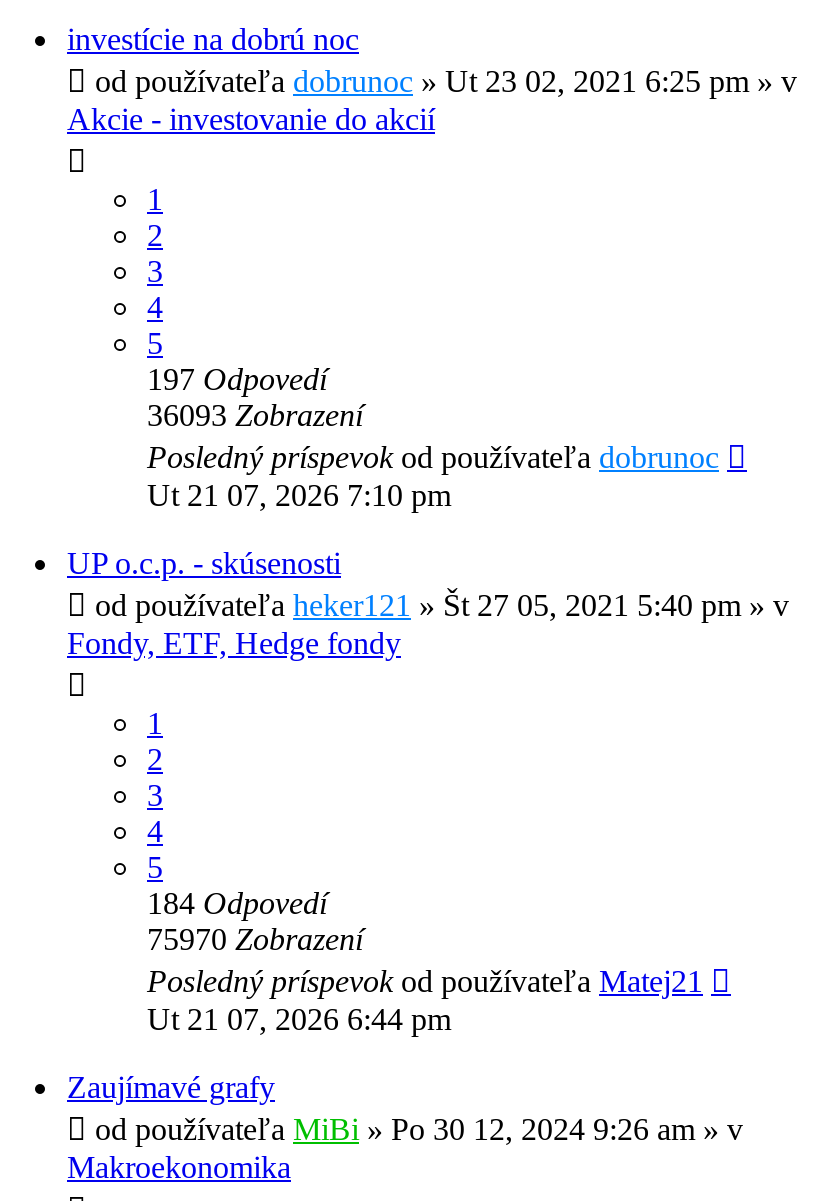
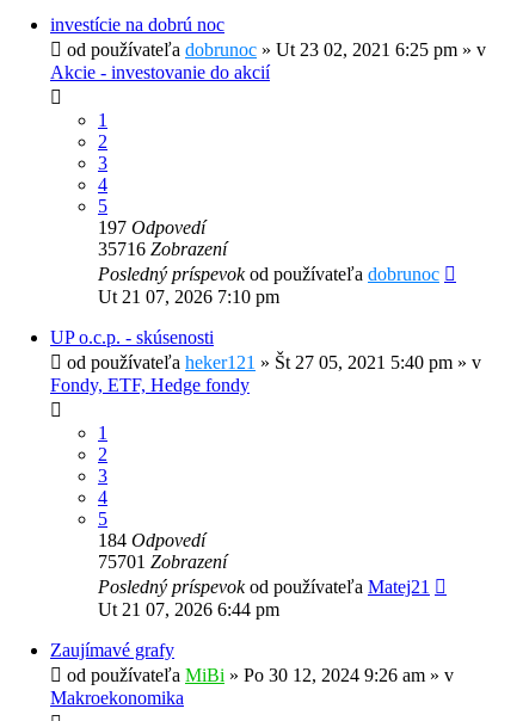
[147,399,363,433] 36093 Zobrazení -> [98,239,227,260] 35716 Zobrazení
[147,923,363,957] 75970 Zobrazení -> [98,552,227,572] 75701 Zobrazení

